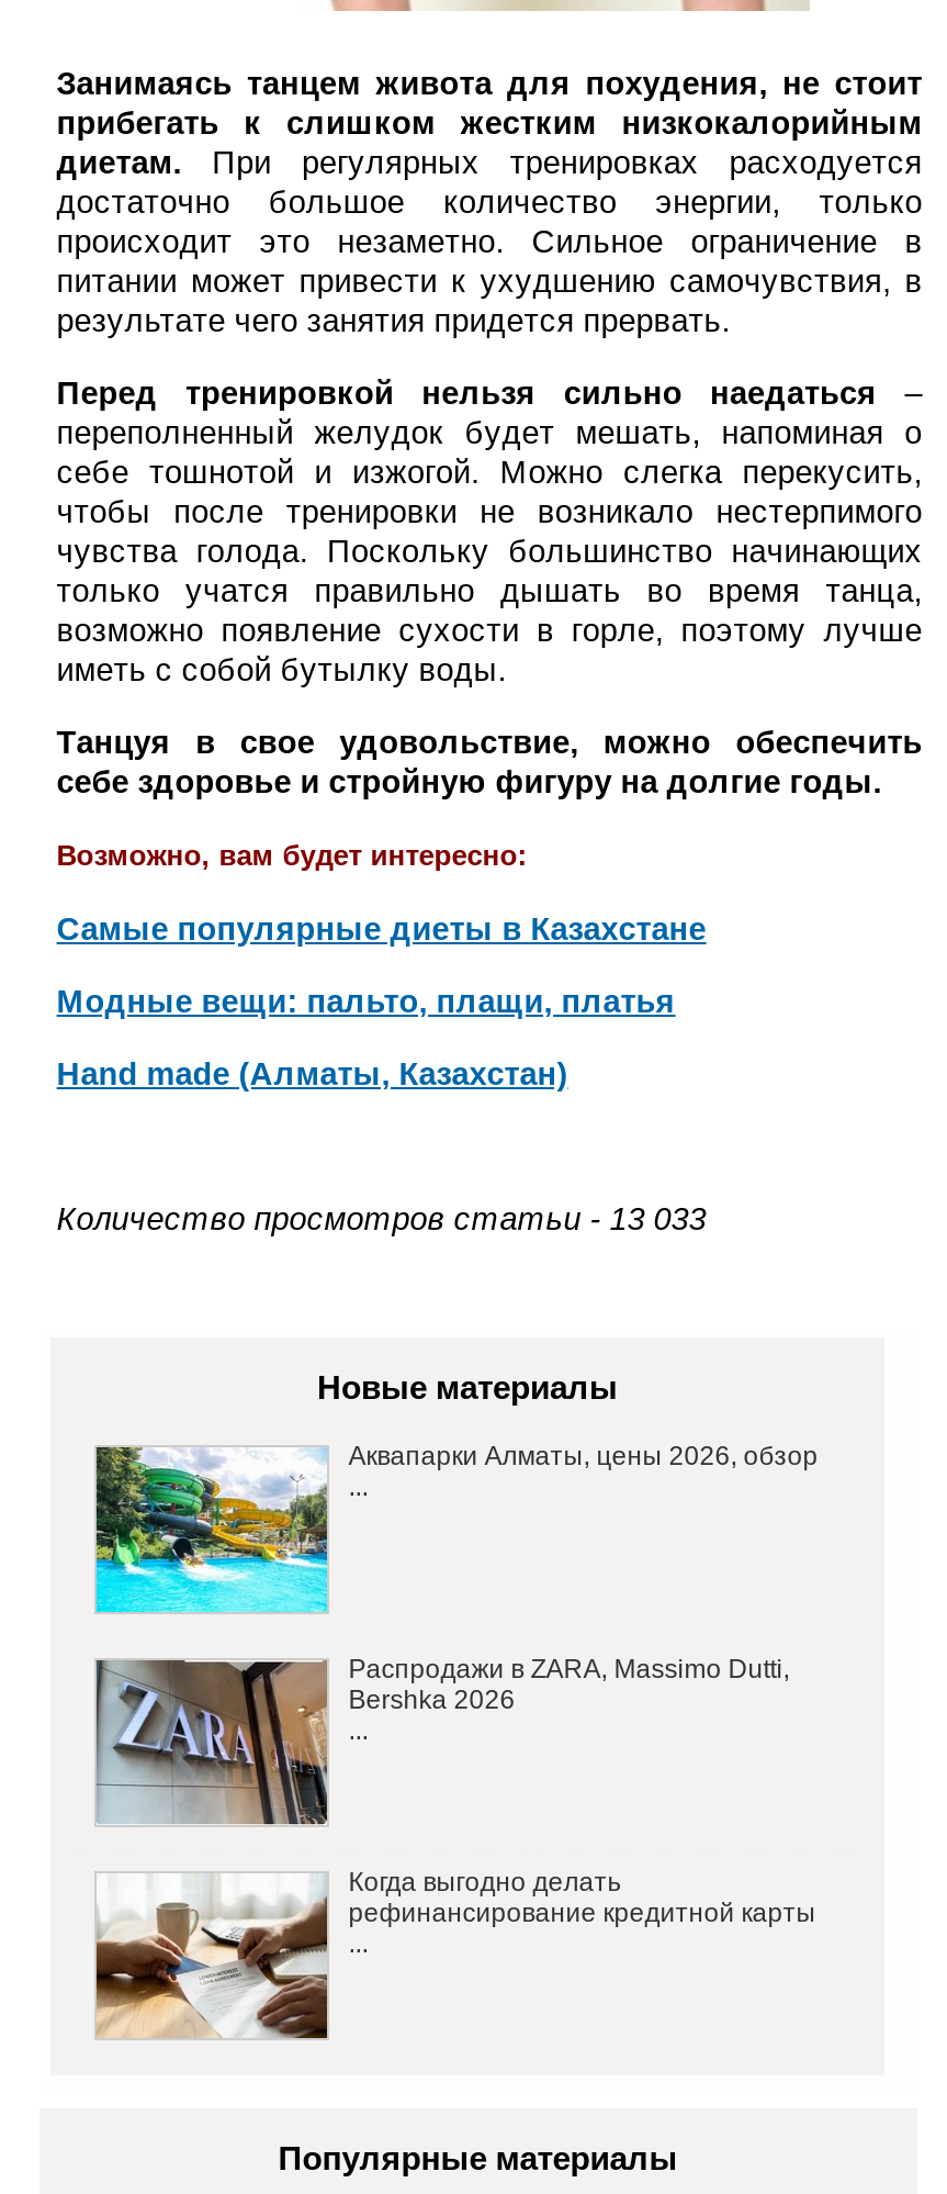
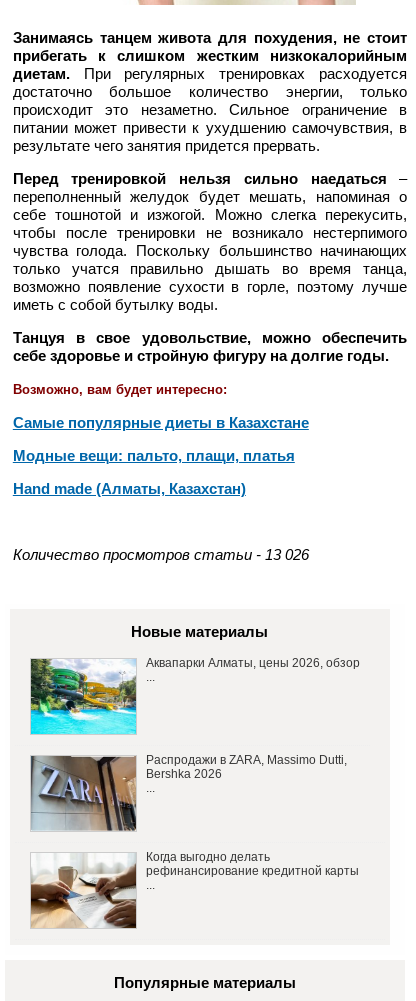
[57,1202,706,1237] Количество просмотров статьи - 13 033 -> [13,547,309,563] Количество просмотров статьи - 13 026

